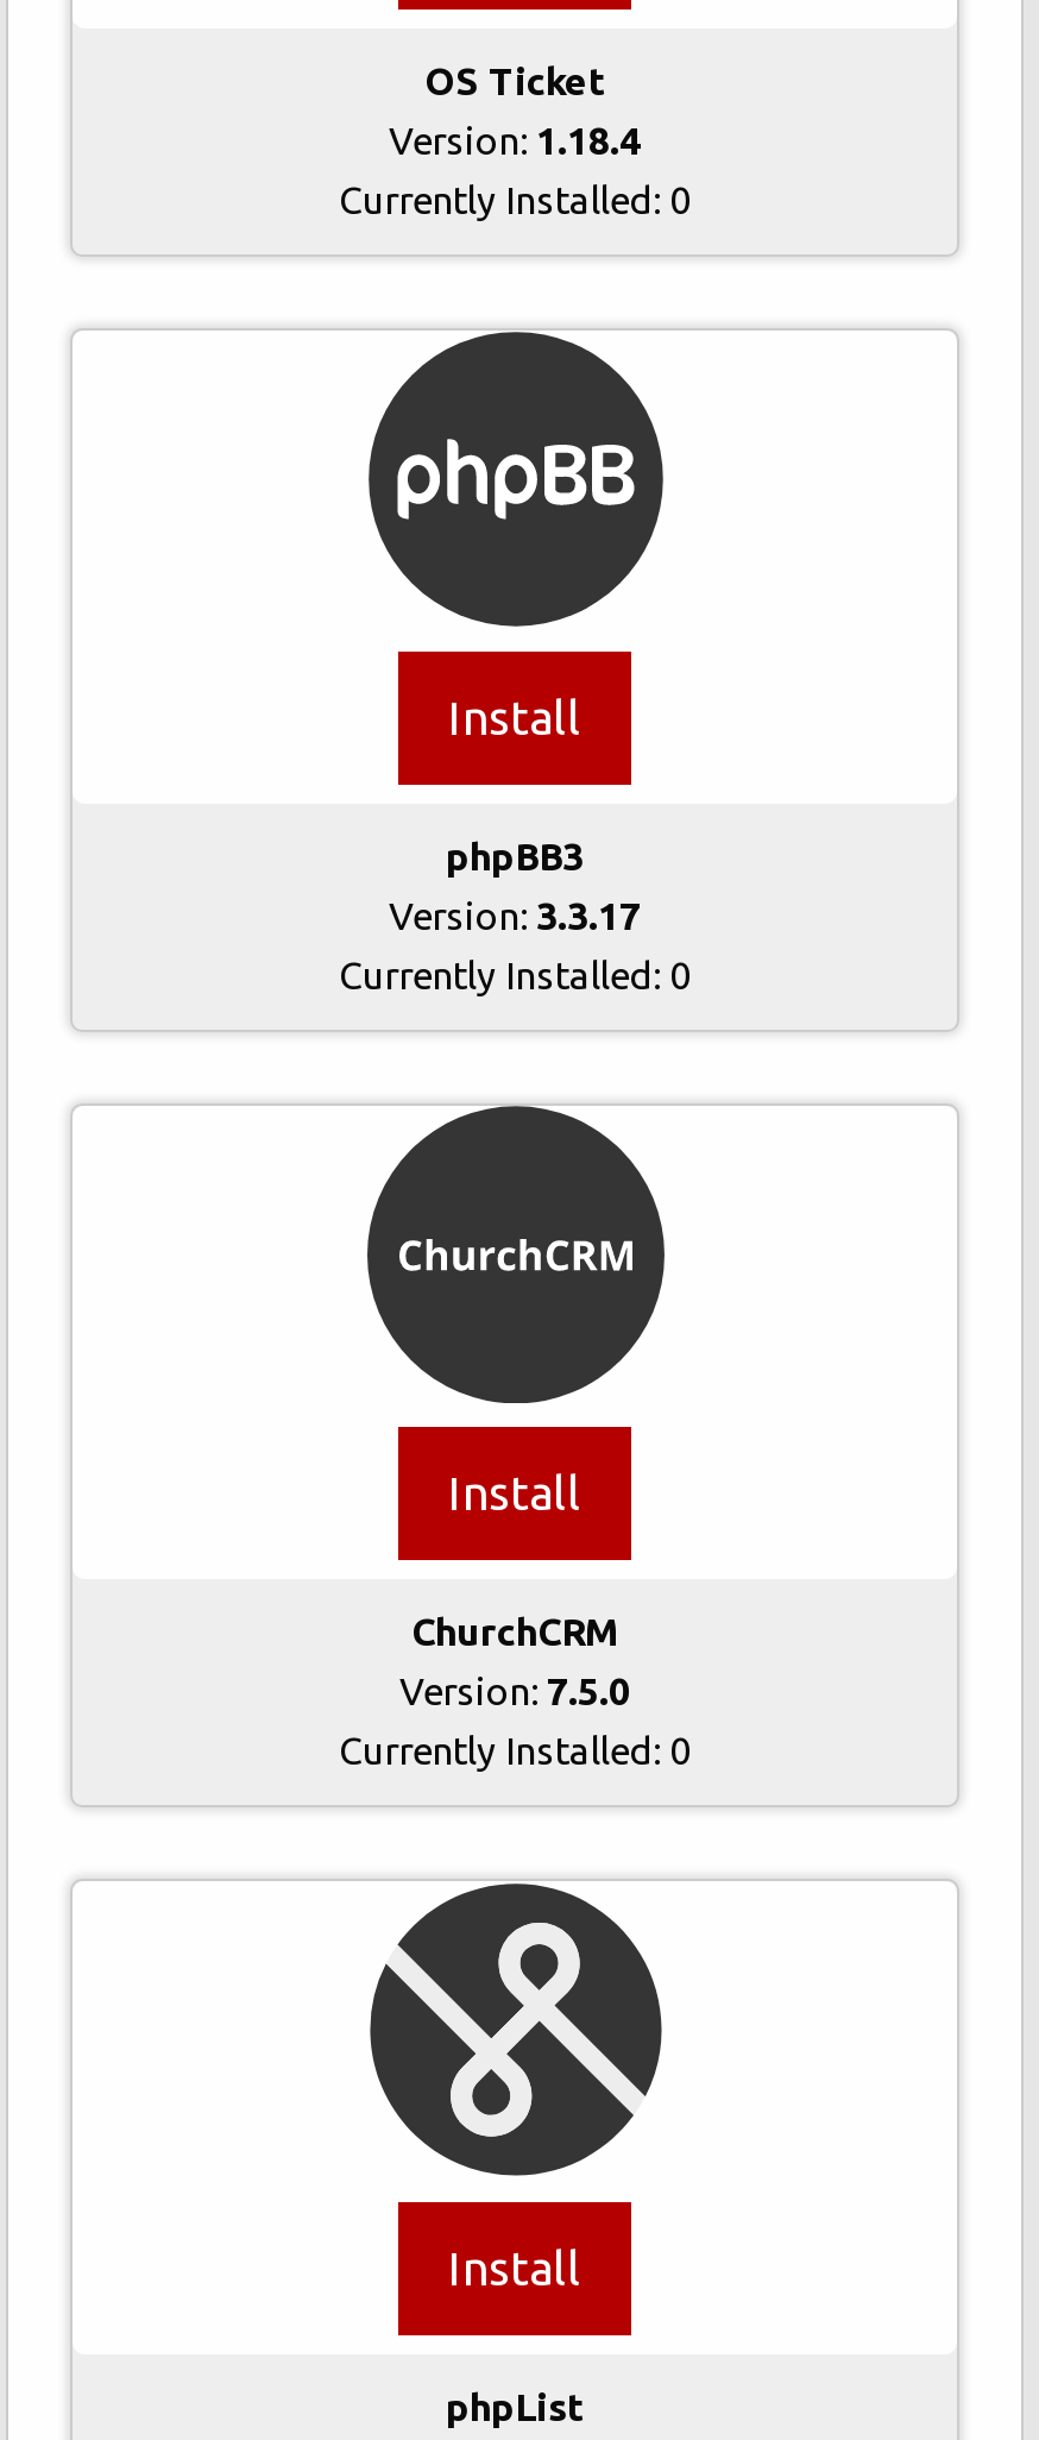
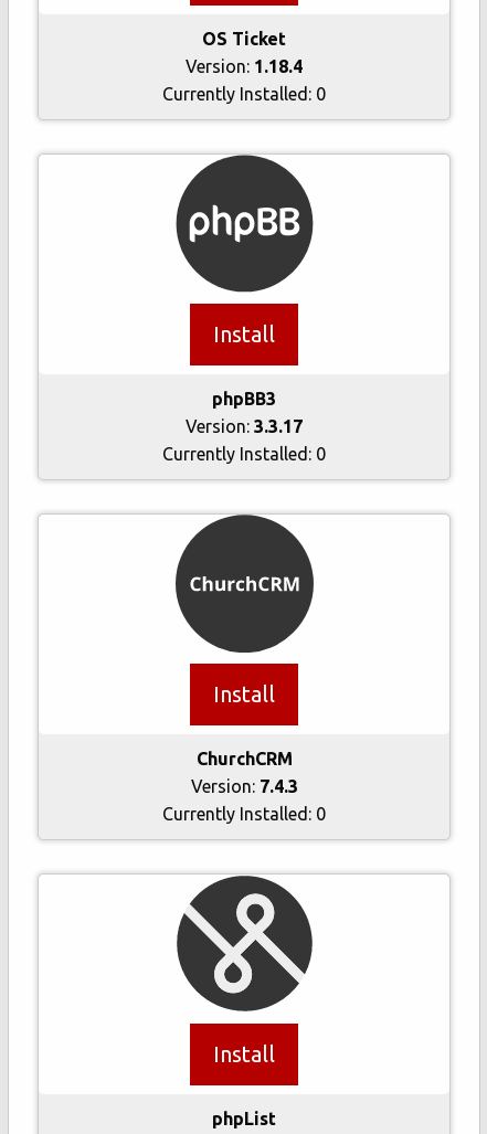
[399,1669,630,1712] Version: 7.5.0 -> [190,776,298,796] Version: 7.4.3

